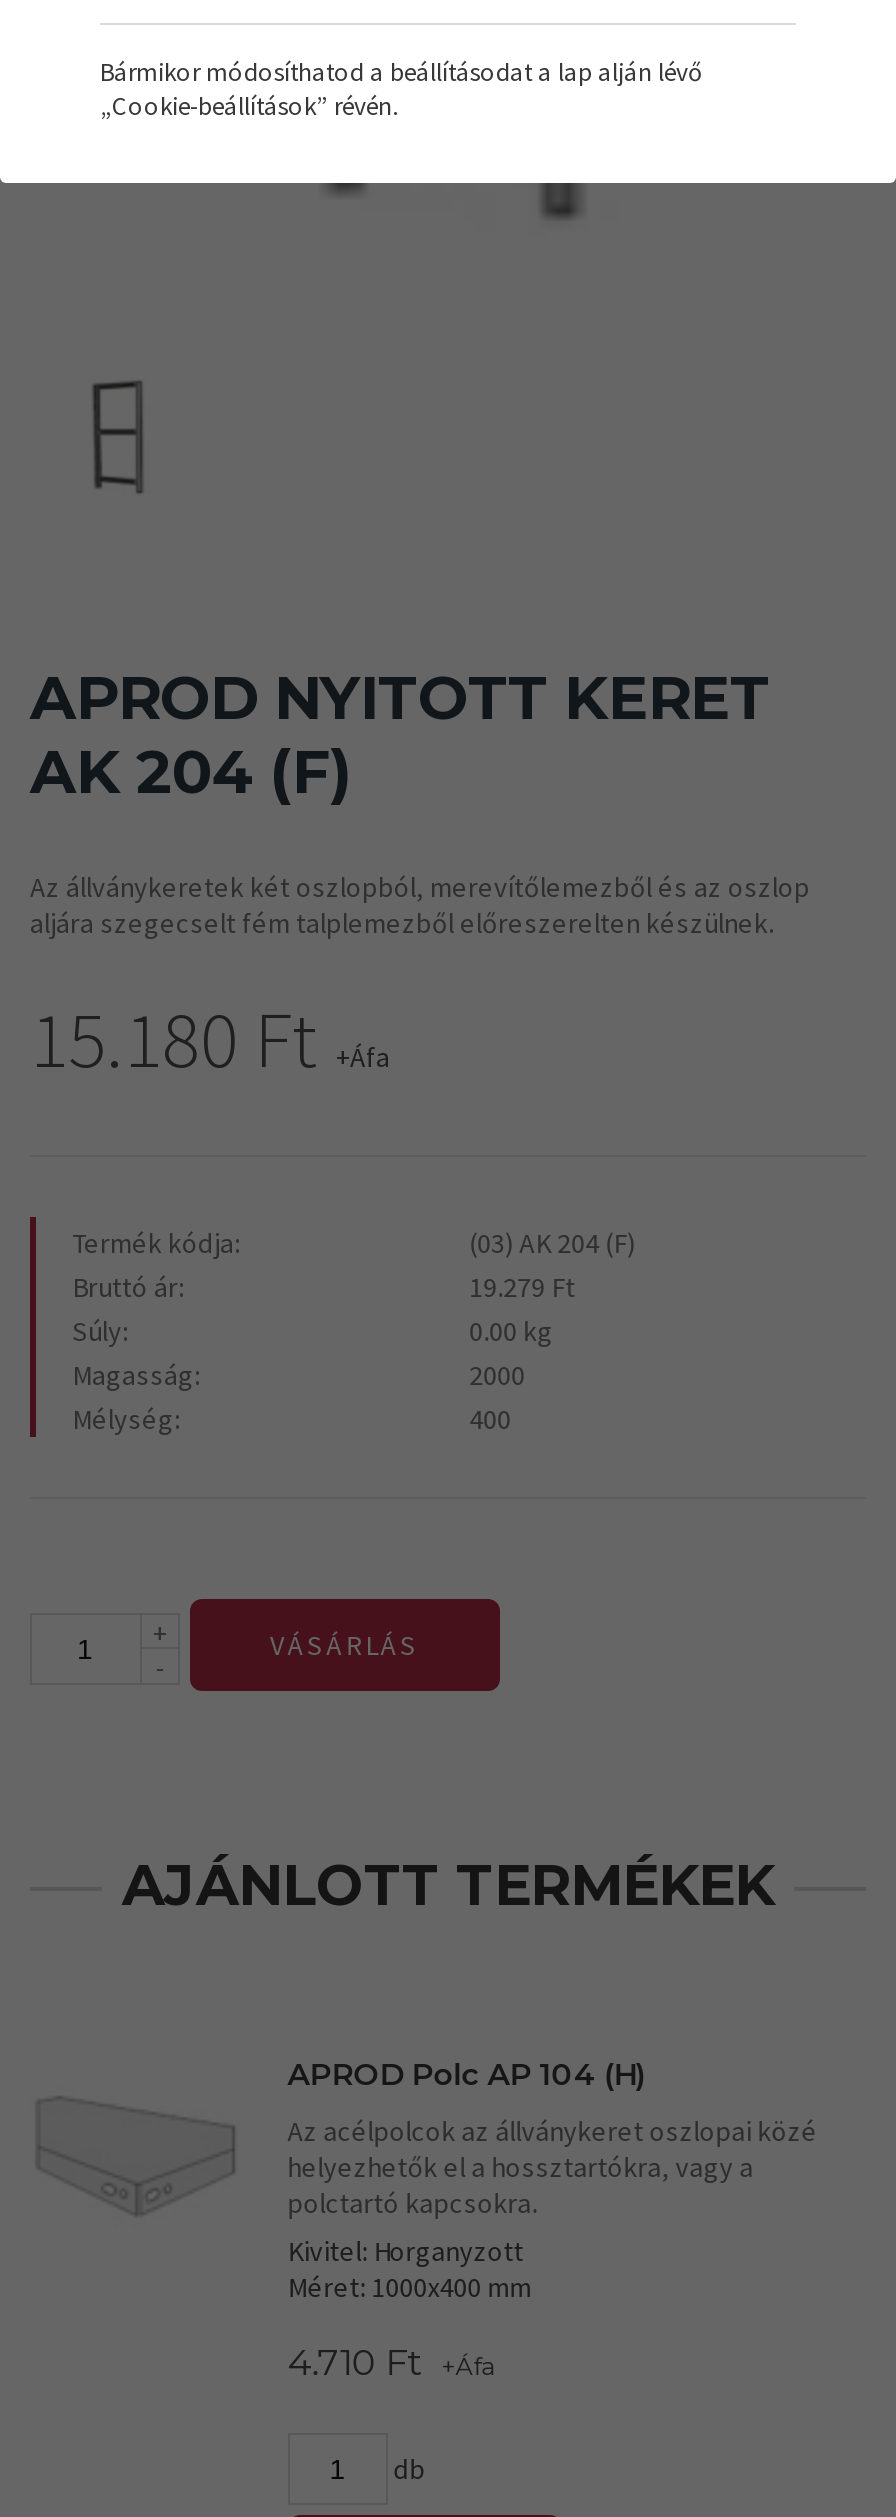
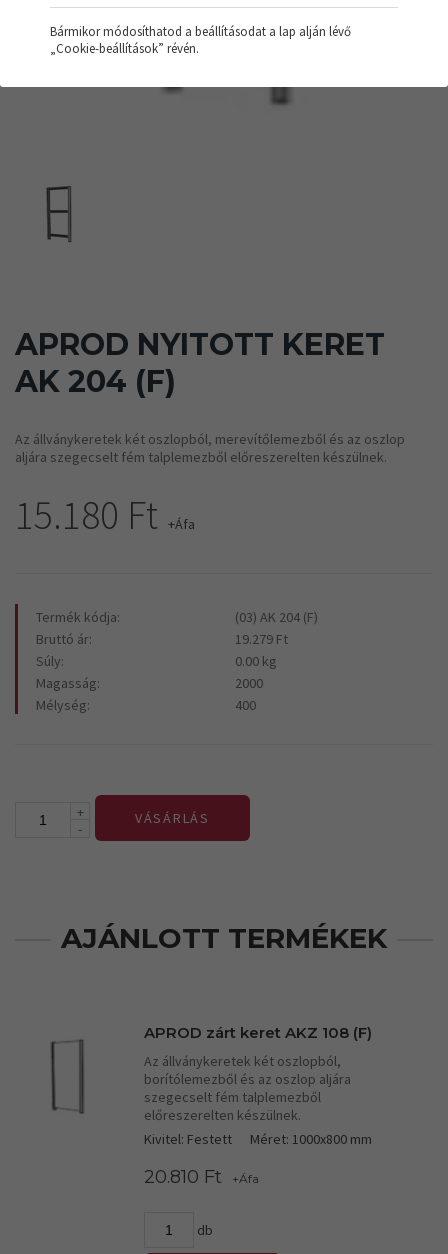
[287,2055,645,2093] APROD Polc AP 104 (H) -> [144,1023,372,1042] APROD zárt keret AKZ 108 (F)
[287,2113,817,2305] Az acélpolcok az állványkeret oszlopai közé | helyezhetők el a hossztartókra, vagy a | polctartó kapcsokra. | Kivitel: Horganyzott | Méret: 1000x400 mm -> [144,1052,372,1148] Az állványkeretek két oszlopból, | borítólemezből és az oszlop aljára | szegecselt fém talplemezből | előreszerelten készülnek. | Kivitel: Festett | Méret: 1000x800 mm
[287,2341,495,2385] 4.710 Ft +Áfa -> [144,1166,259,1188] 20.810 Ft +Áfa

